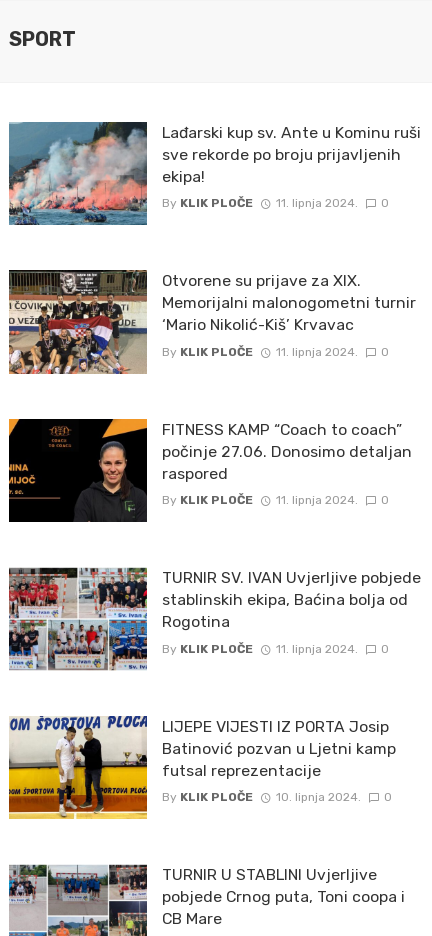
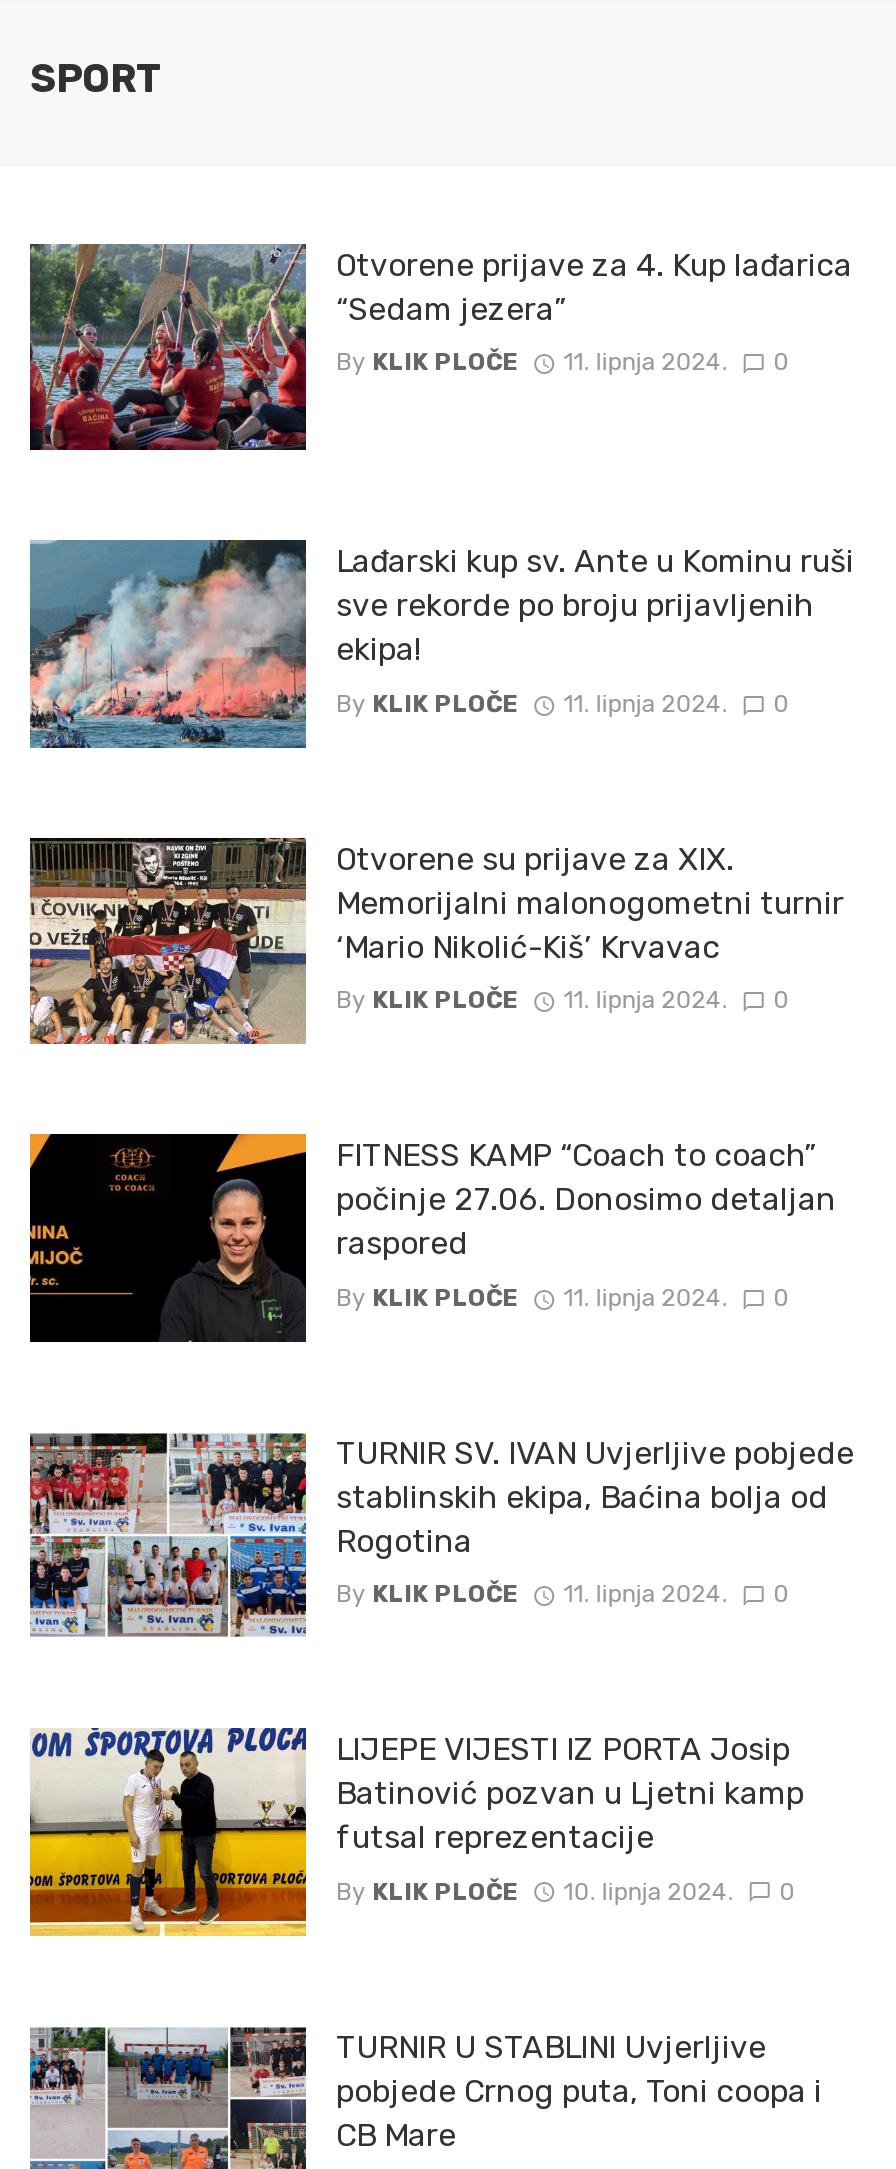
none -> [28,242,852,452] [image] | Otvorene prijave za 4. Kup lađarica | “Sedam jezera” | By KLIK PLOČE | 11. lipnja 2024. | 0

